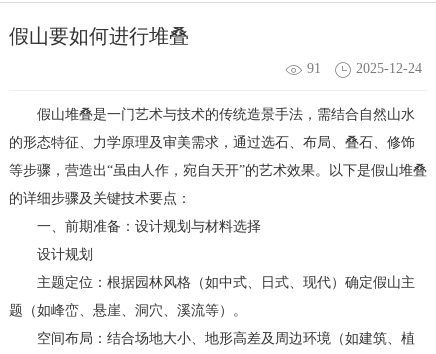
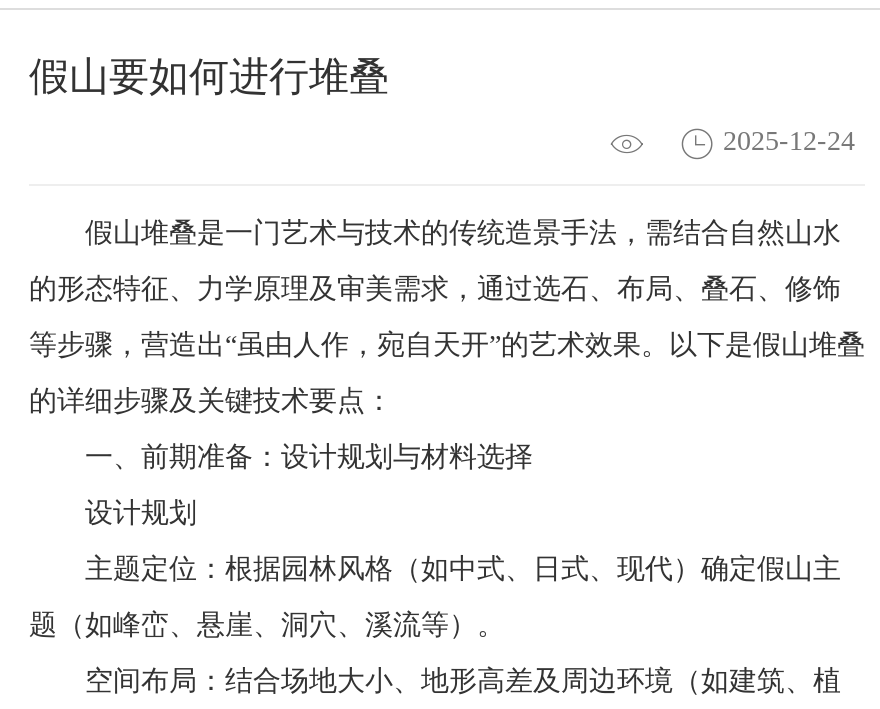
[307,61,321,76] 91 -> none

